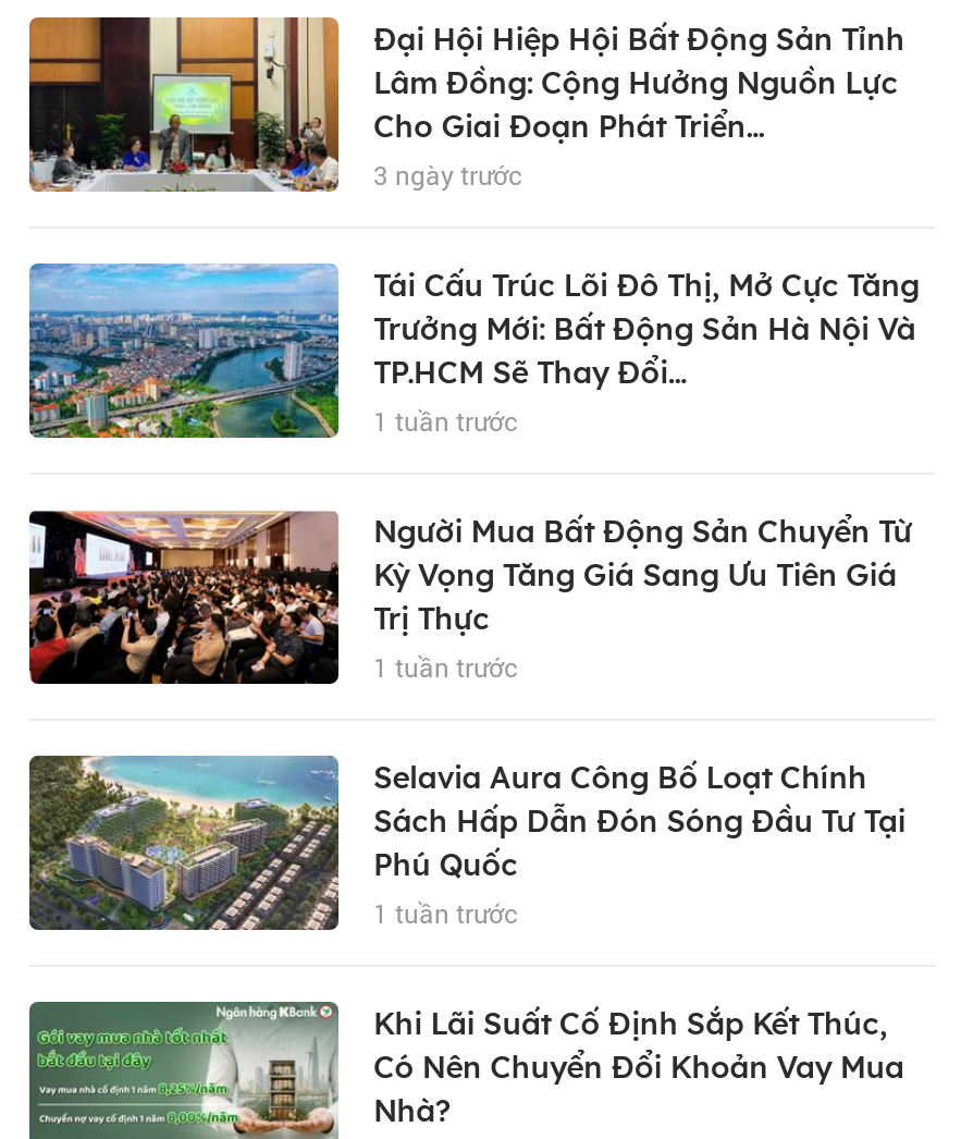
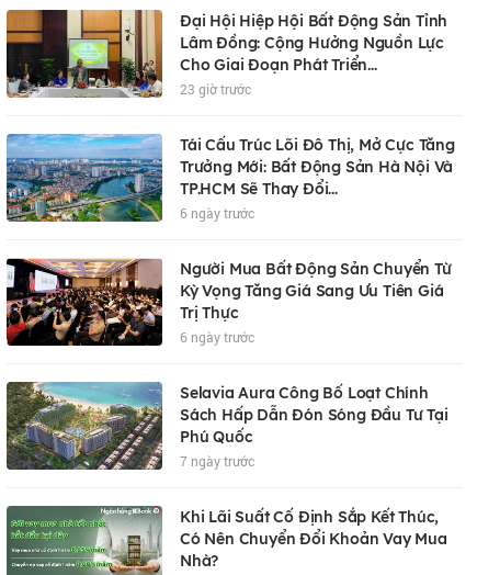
[373,157,521,192] 3 ngày trước -> [180,80,251,98] 23 giờ trước
[373,403,517,438] 1 tuần trước -> [180,204,254,222] 6 ngày trước
[373,649,517,684] 1 tuần trước -> [180,328,254,346] 6 ngày trước
[373,895,517,930] 1 tuần trước -> [180,452,254,470] 7 ngày trước

